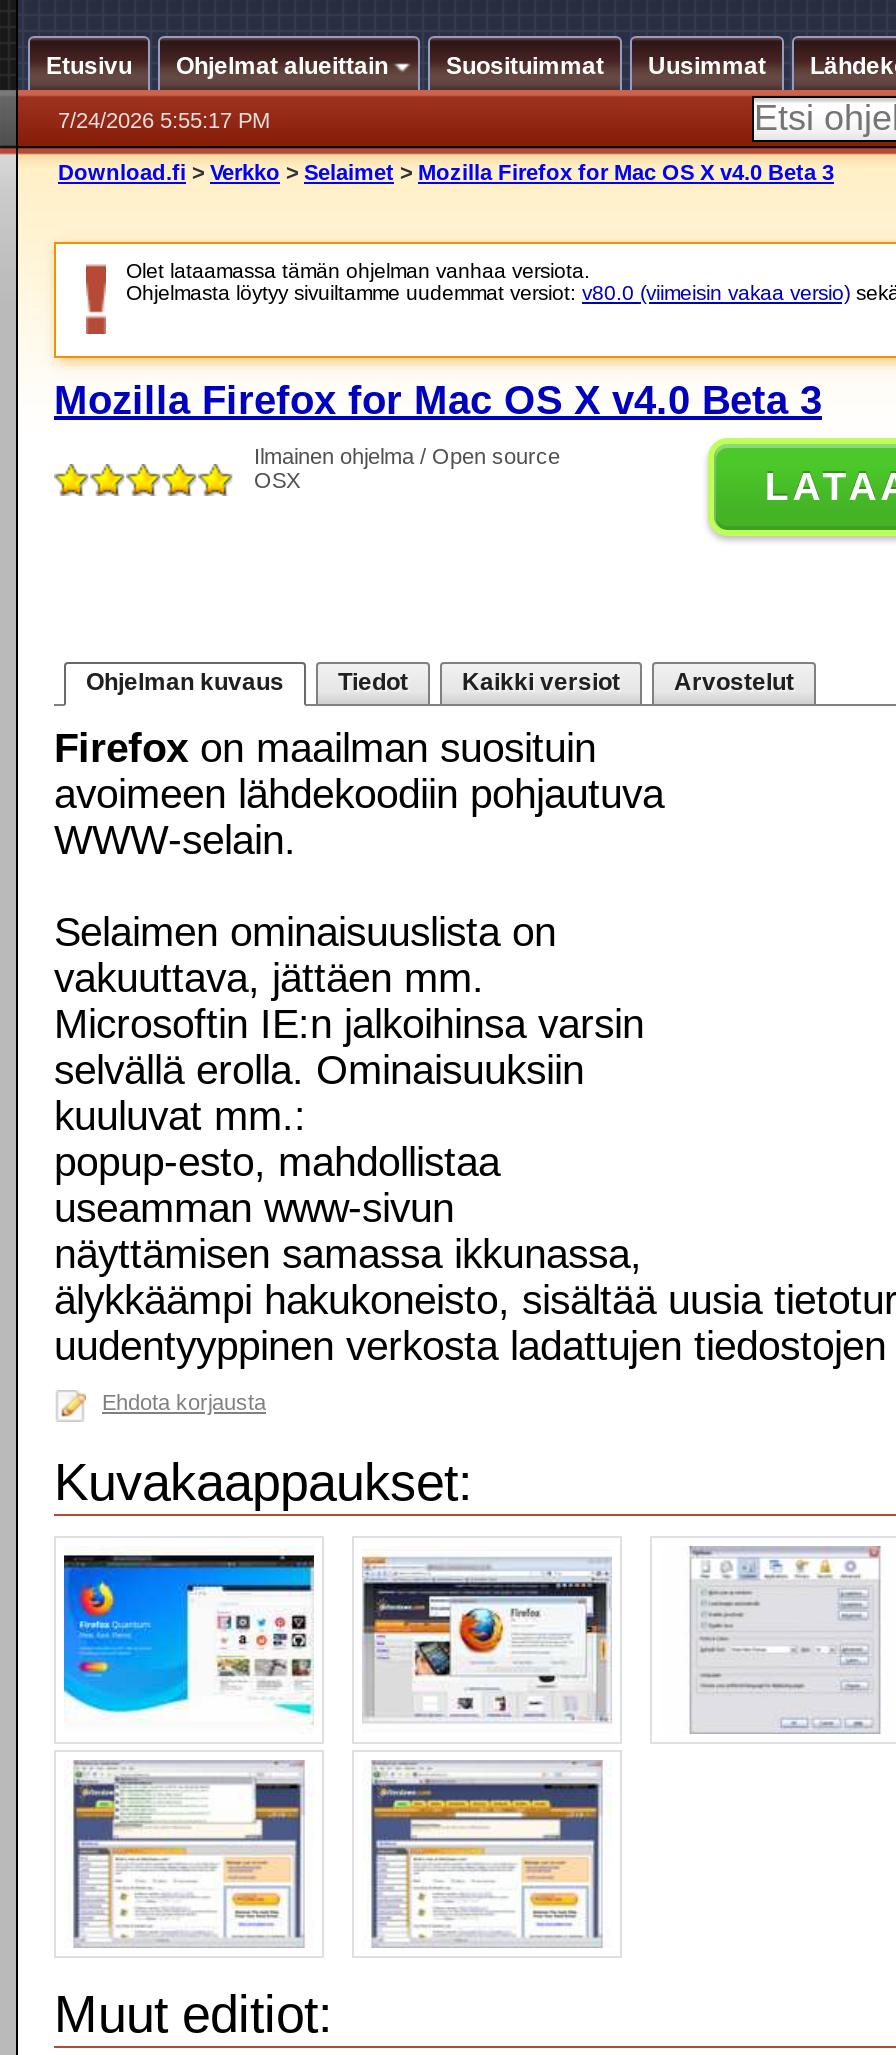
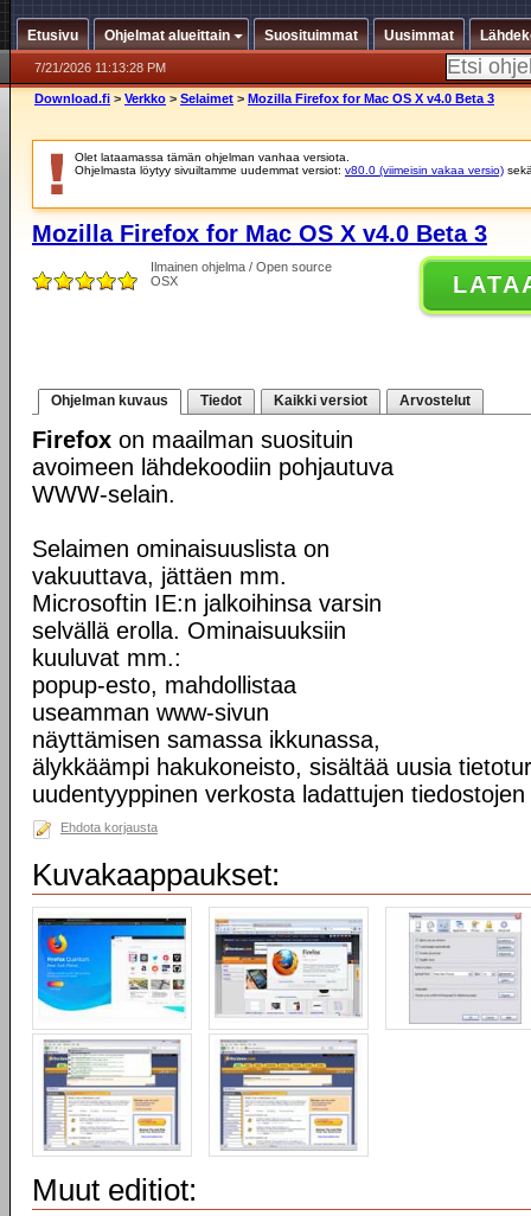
[58,108,270,132] 7/24/2026 5:55:17 PM -> [34,60,166,75] 7/21/2026 11:13:28 PM

